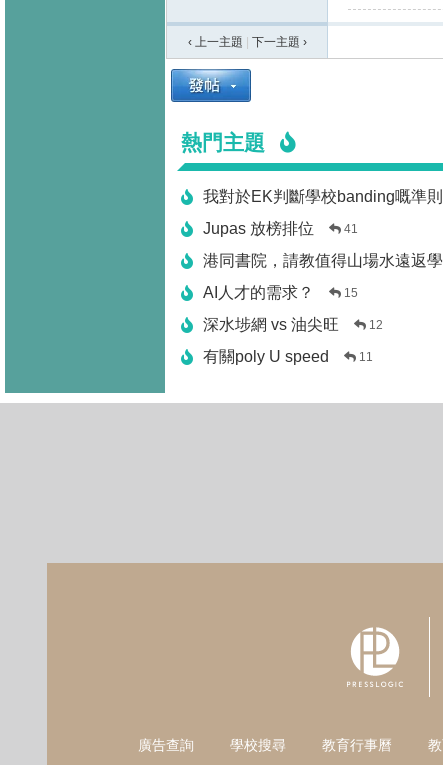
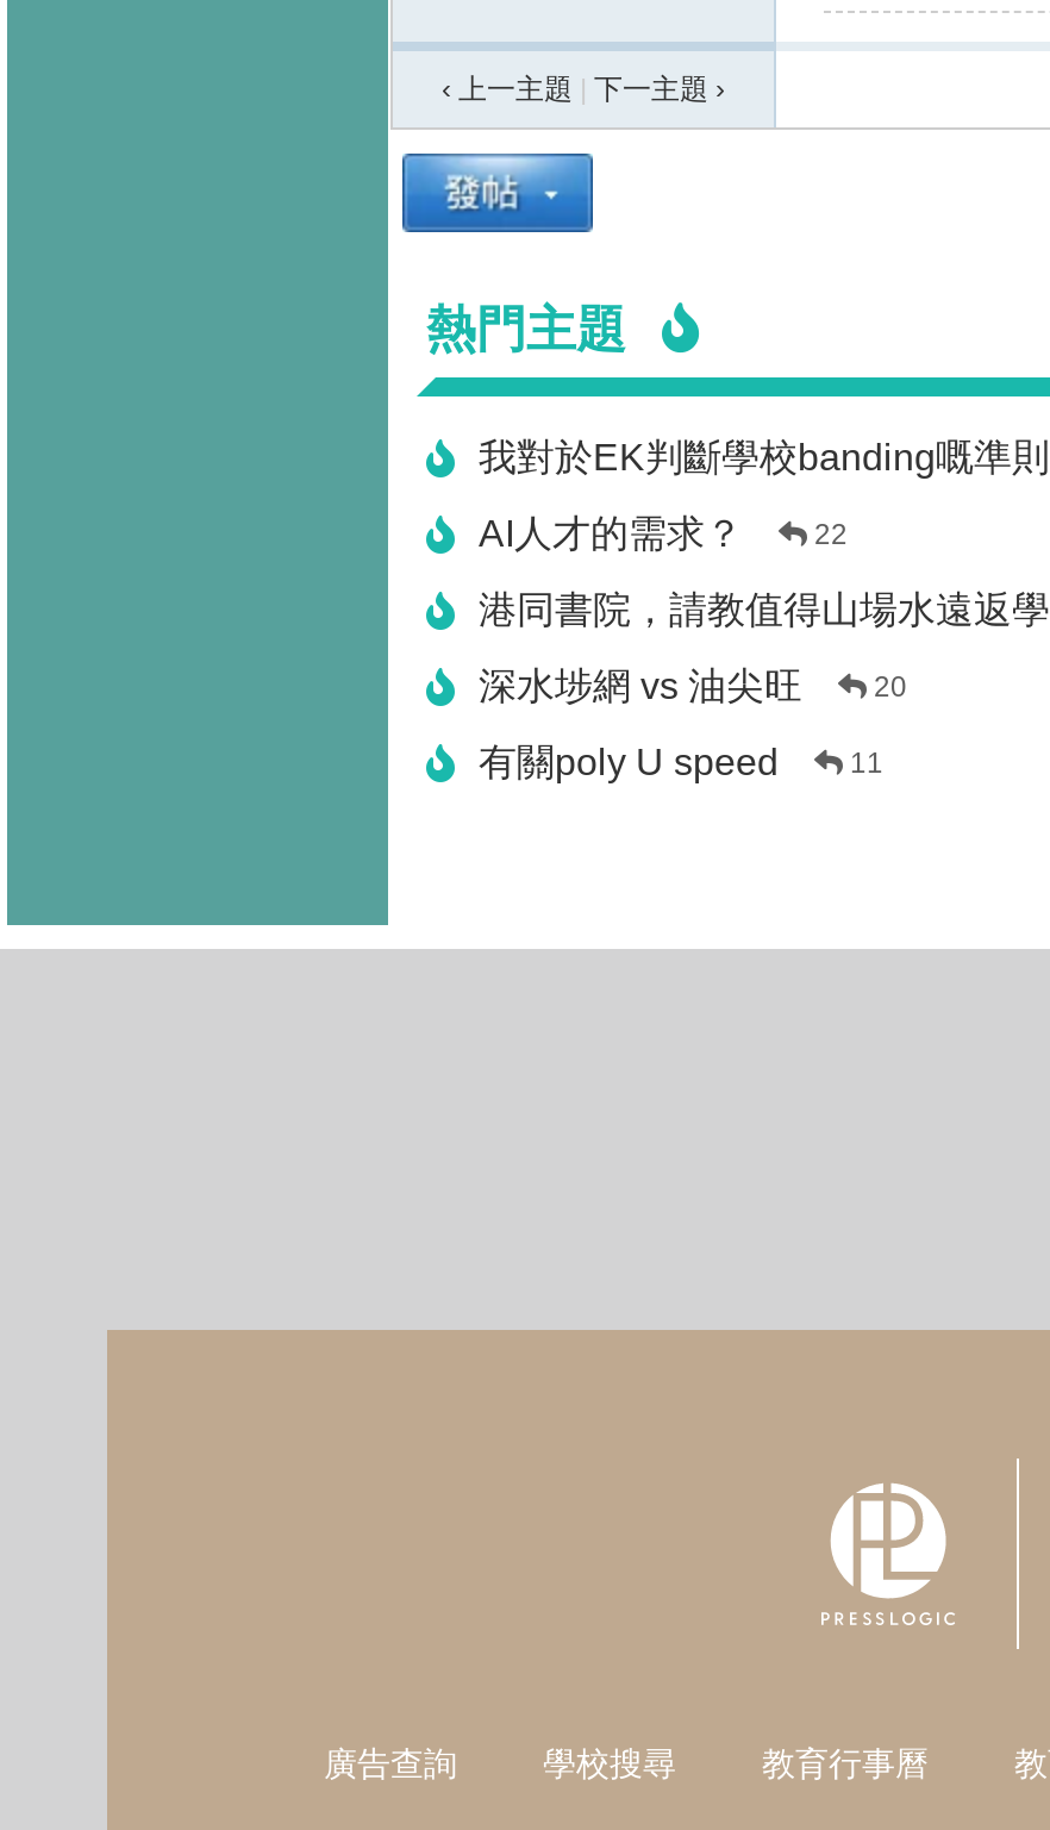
[203,220,358,237] Jupas 放榜排位 | 41 -> [814,518,848,551] 22
moved [203,284,314,301] -> [479,513,743,554]: AI人才的需求？
[344,286,358,300] 15 -> none
moved [203,316,339,333] -> [479,666,802,706]: 深水埗網 vs 油尖旺
[369,318,383,332] 12 -> [874,670,907,704] 20
moved [203,348,373,365] -> [479,742,883,782]: 有關poly U speed | 11

